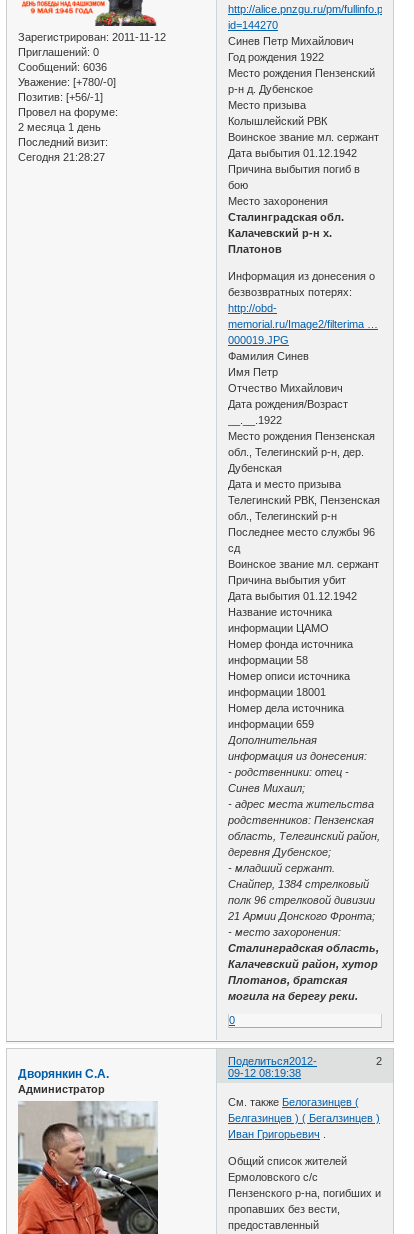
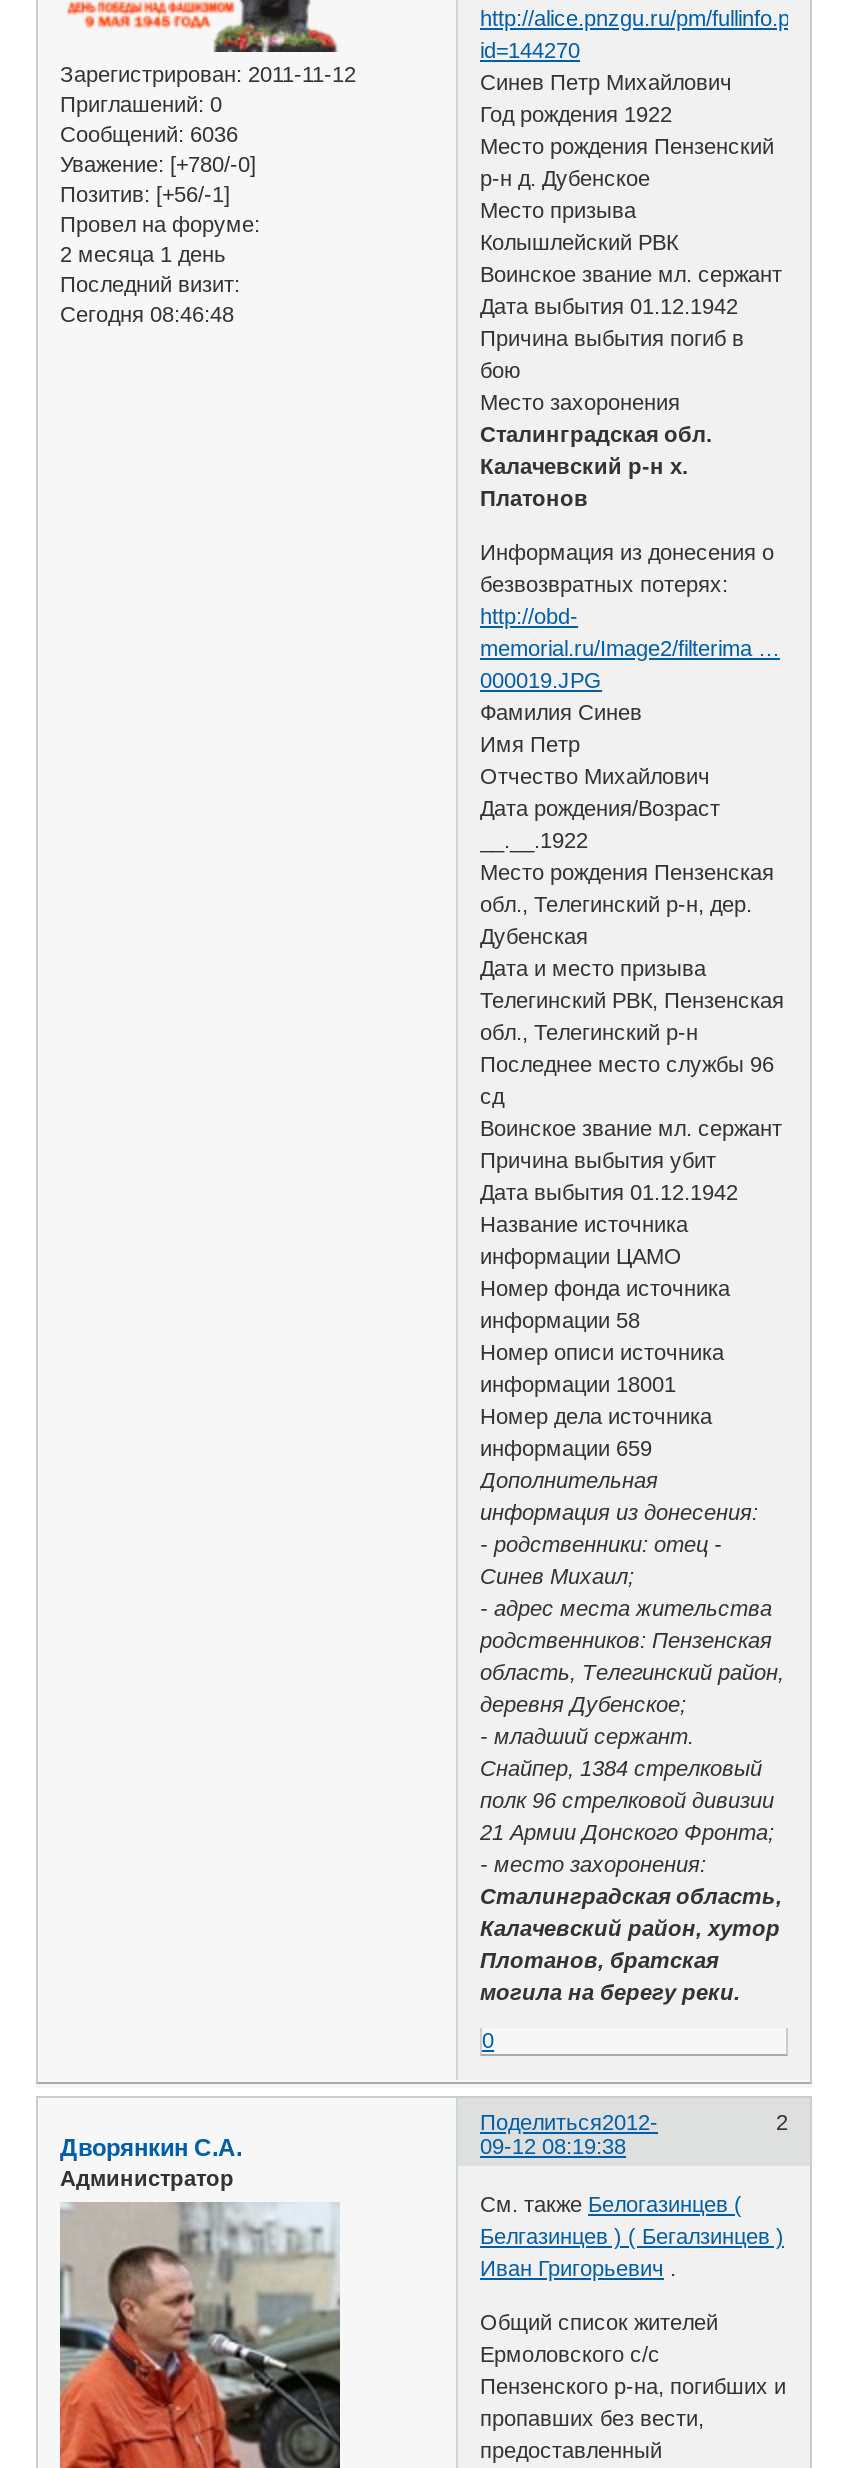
[18,151,105,163] Сегодня 21:28:27 -> [60,302,234,326] Сегодня 08:46:48

